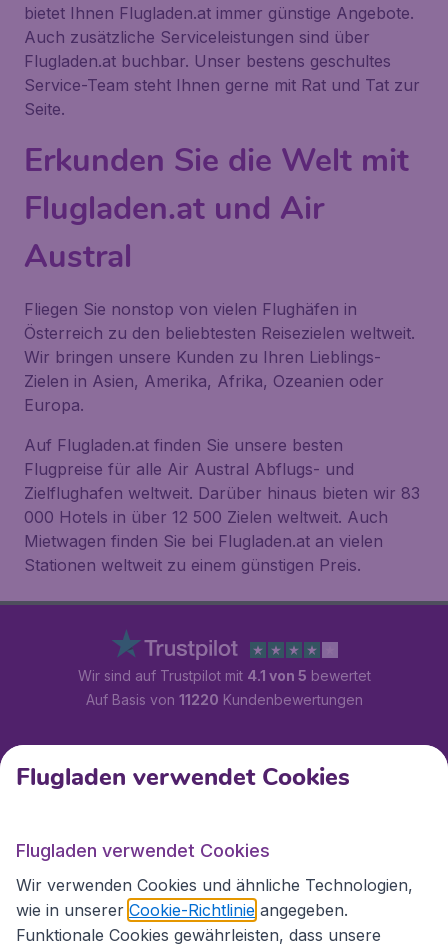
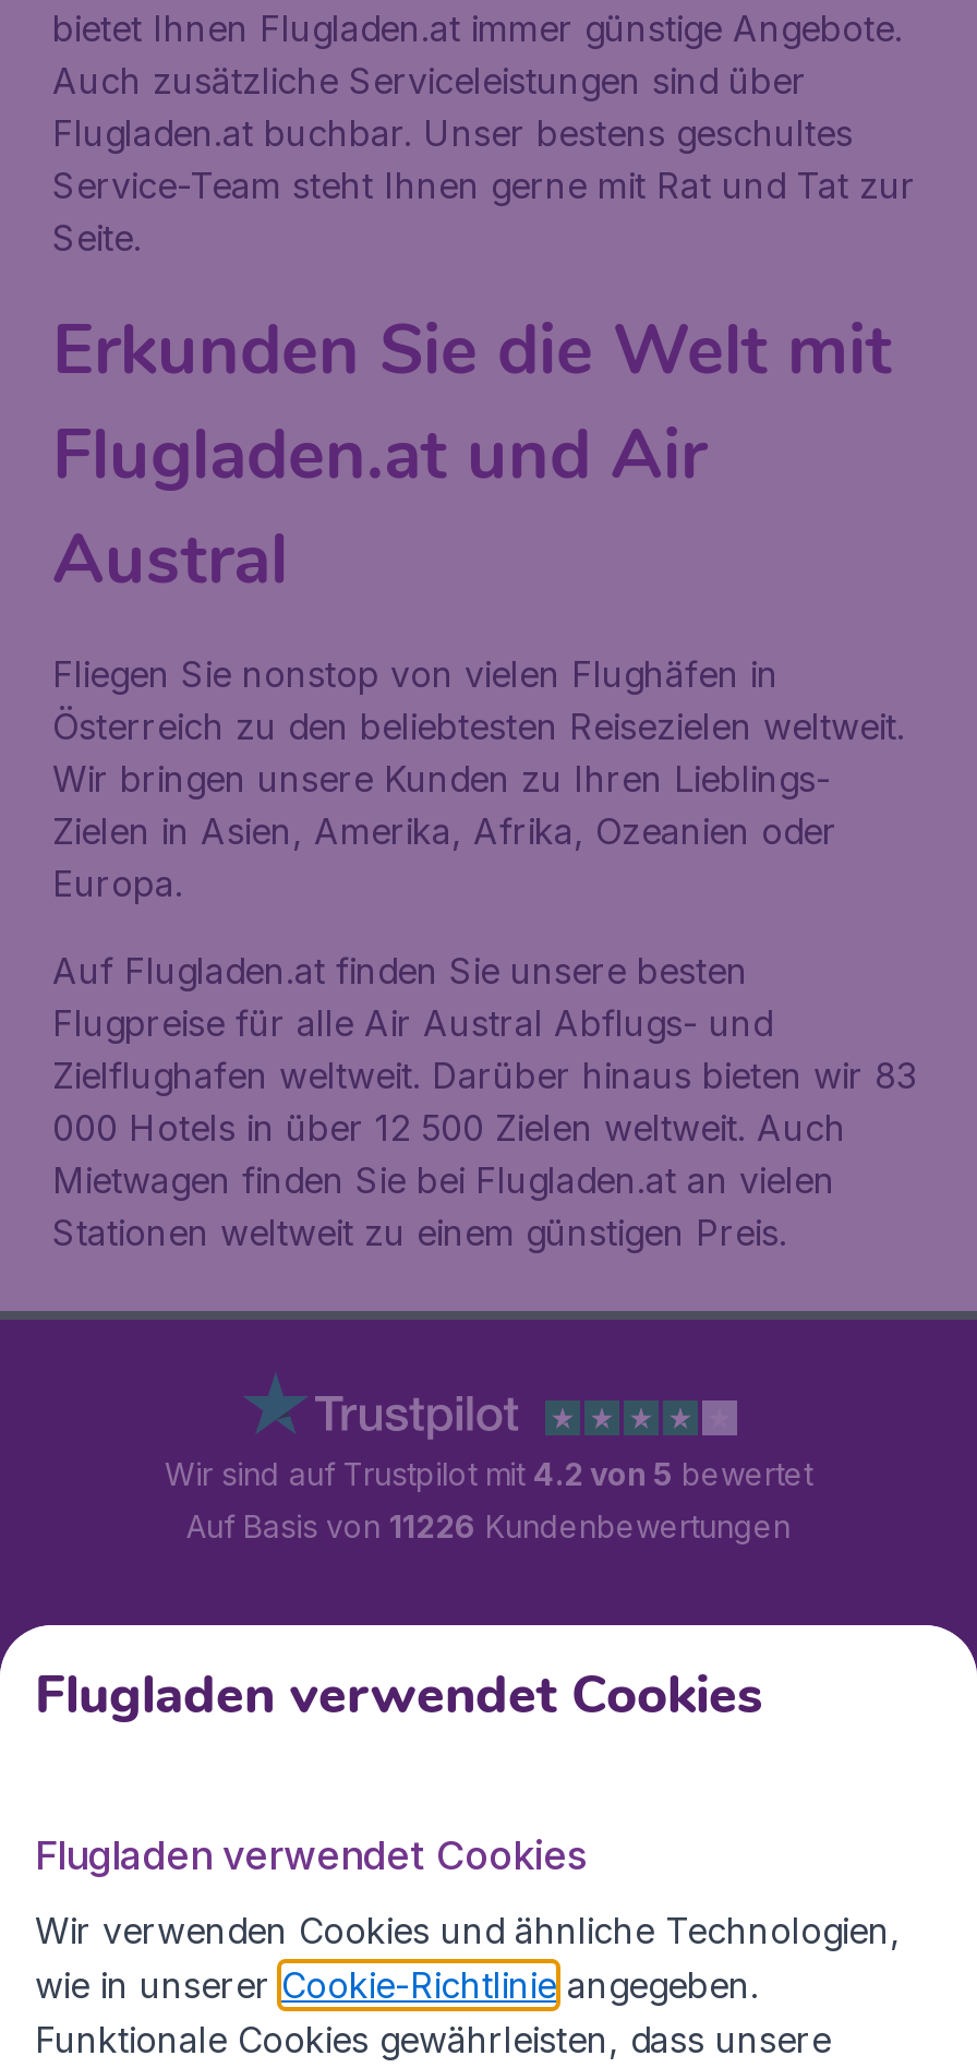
[77,667,370,684] Wir sind auf Trustpilot mit 4.1 von 5 bewertet -> [165,1455,812,1492] Wir sind auf Trustpilot mit 4.2 von 5 bewertet
[85,691,362,708] Auf Basis von 11220 Kundenbewertungen -> [186,1507,791,1544] Auf Basis von 11226 Kundenbewertungen

